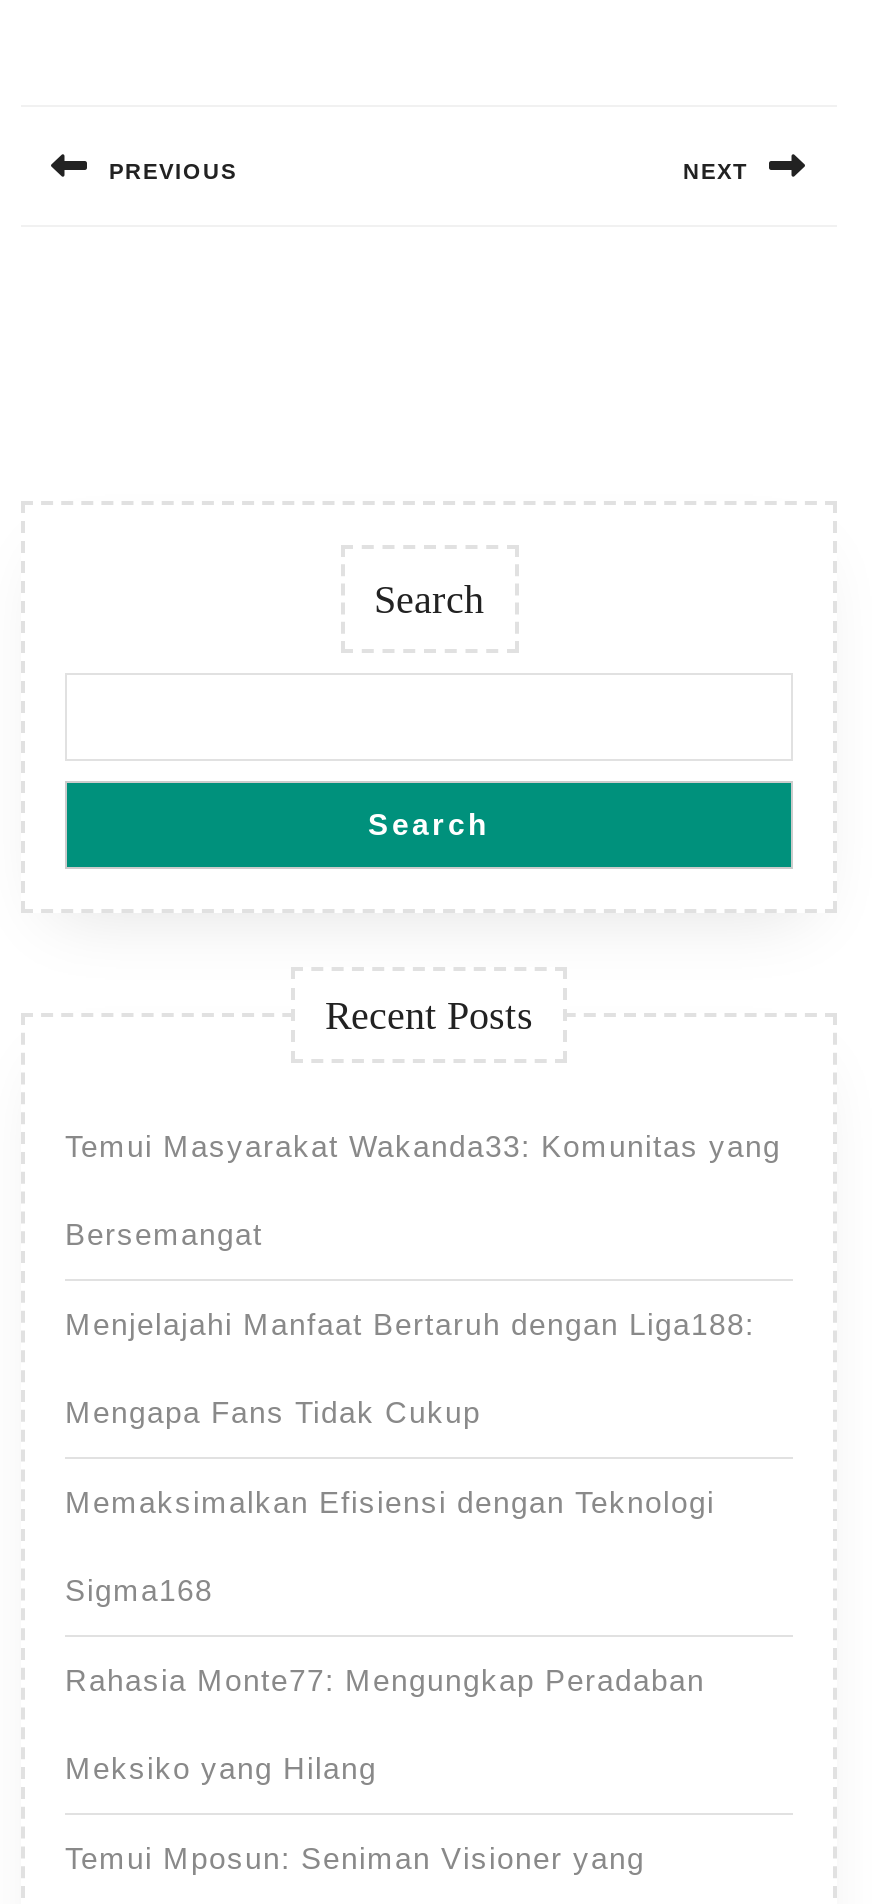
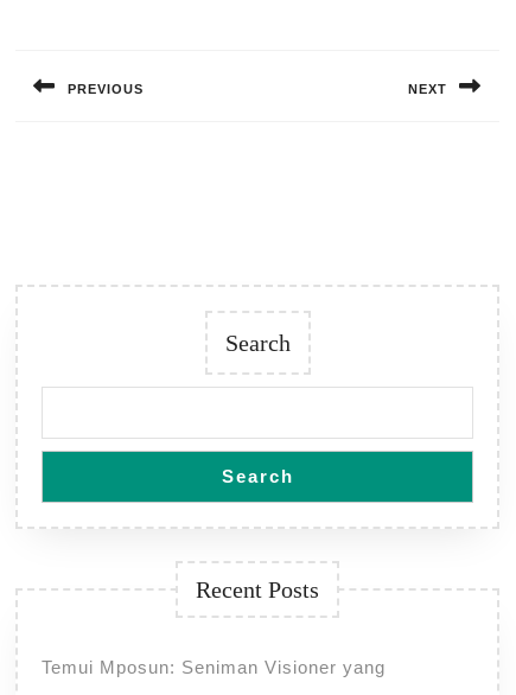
[65,1129,781,1785] Temui Masyarakat Wakanda33: Komunitas yang | Bersemangat | Menjelajahi Manfaat Bertaruh dengan Liga188: | Mengapa Fans Tidak Cukup | Memaksimalkan Efisiensi dengan Teknologi | Sigma168 | Rahasia Monte77: Mengungkap Peradaban | Meksiko yang Hilang -> none

